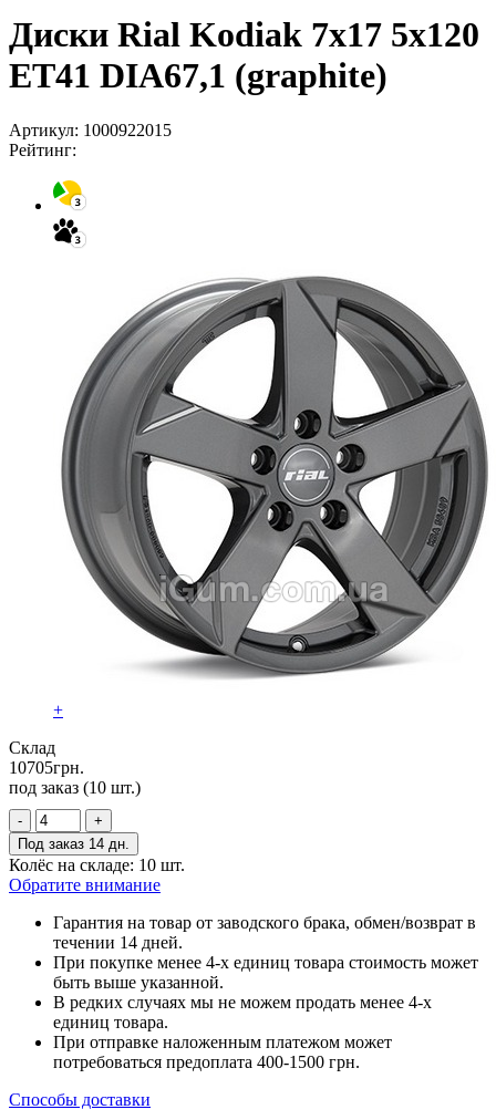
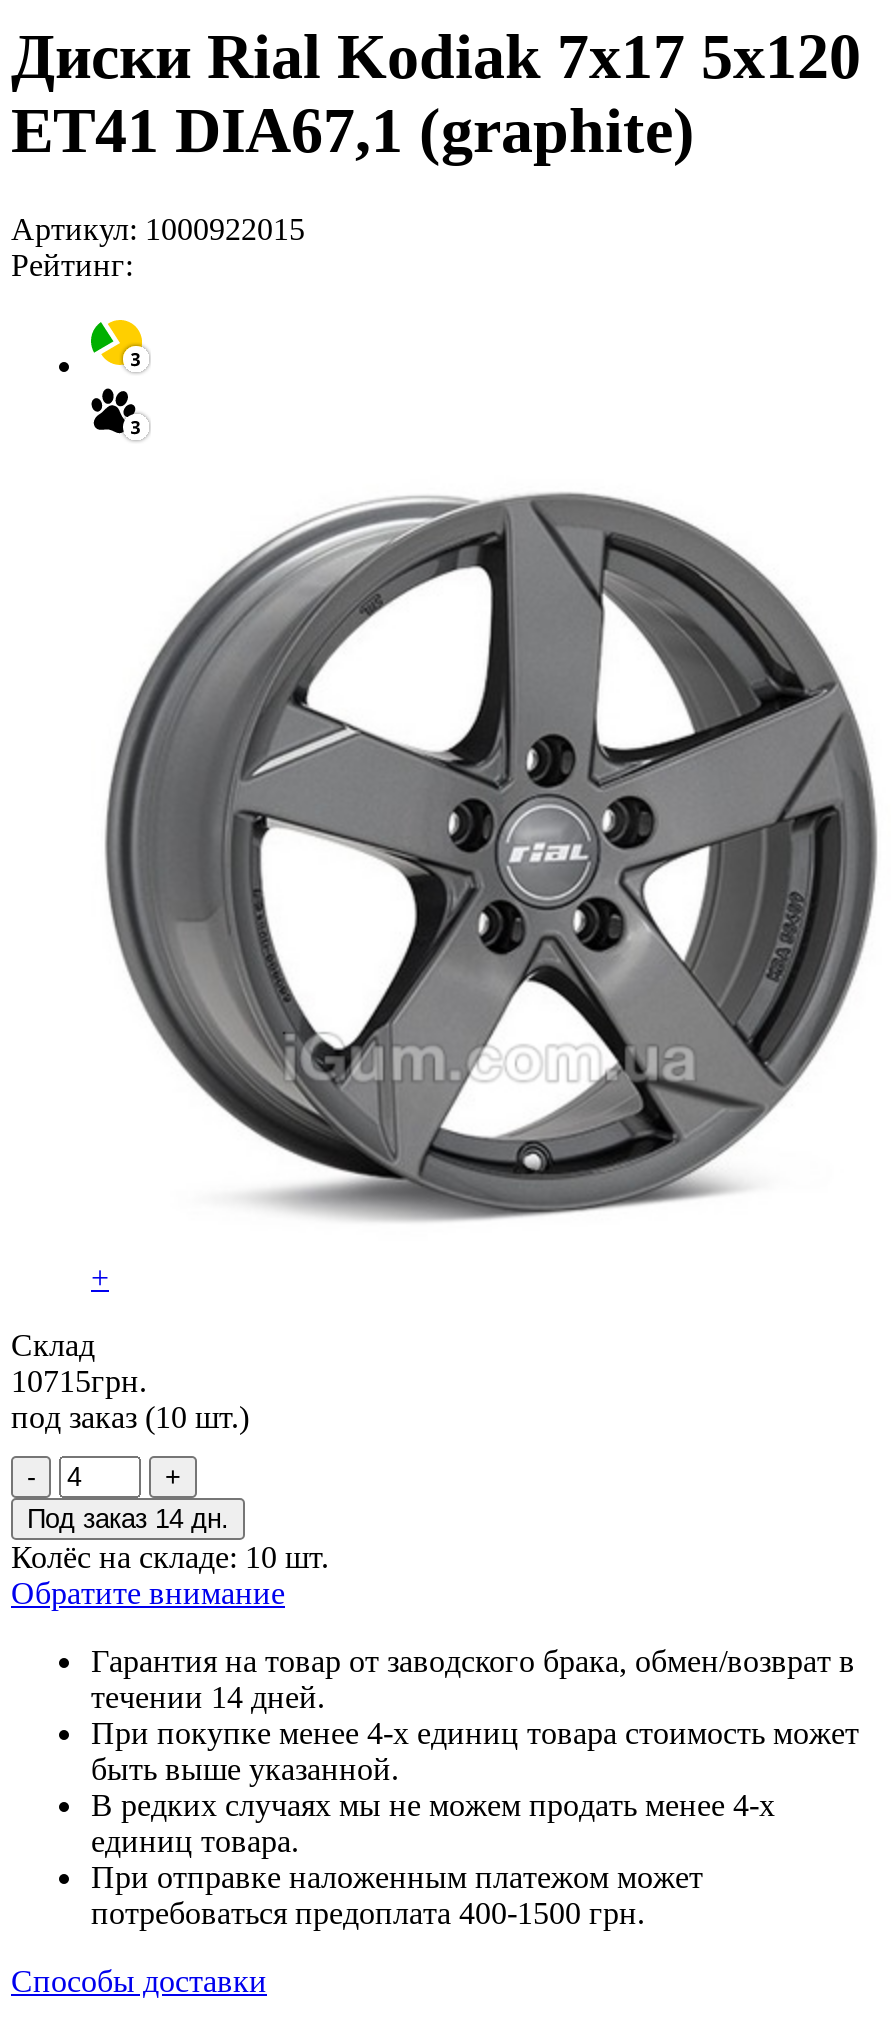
[9,758,84,777] 10705грн. -> [11,1364,147,1398] 10715грн.

